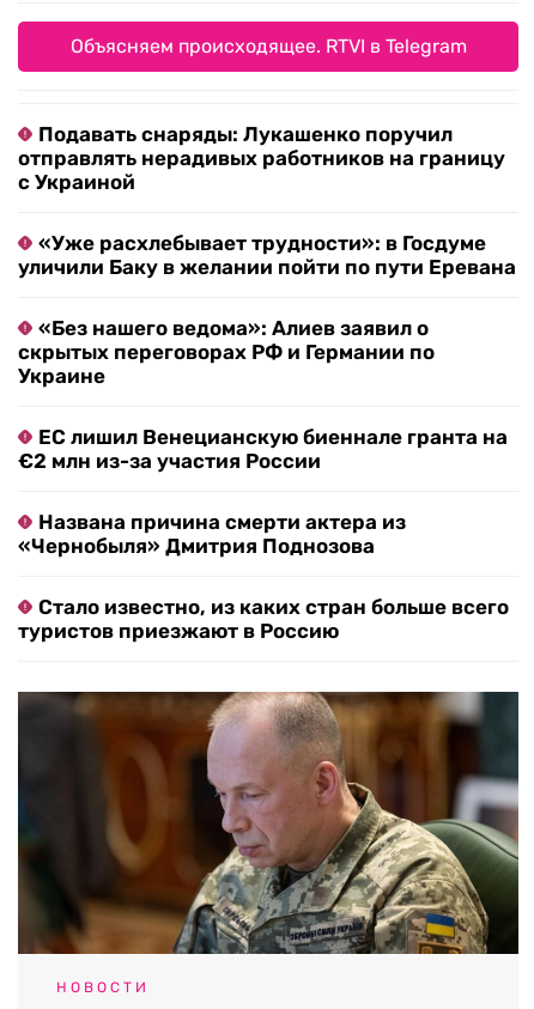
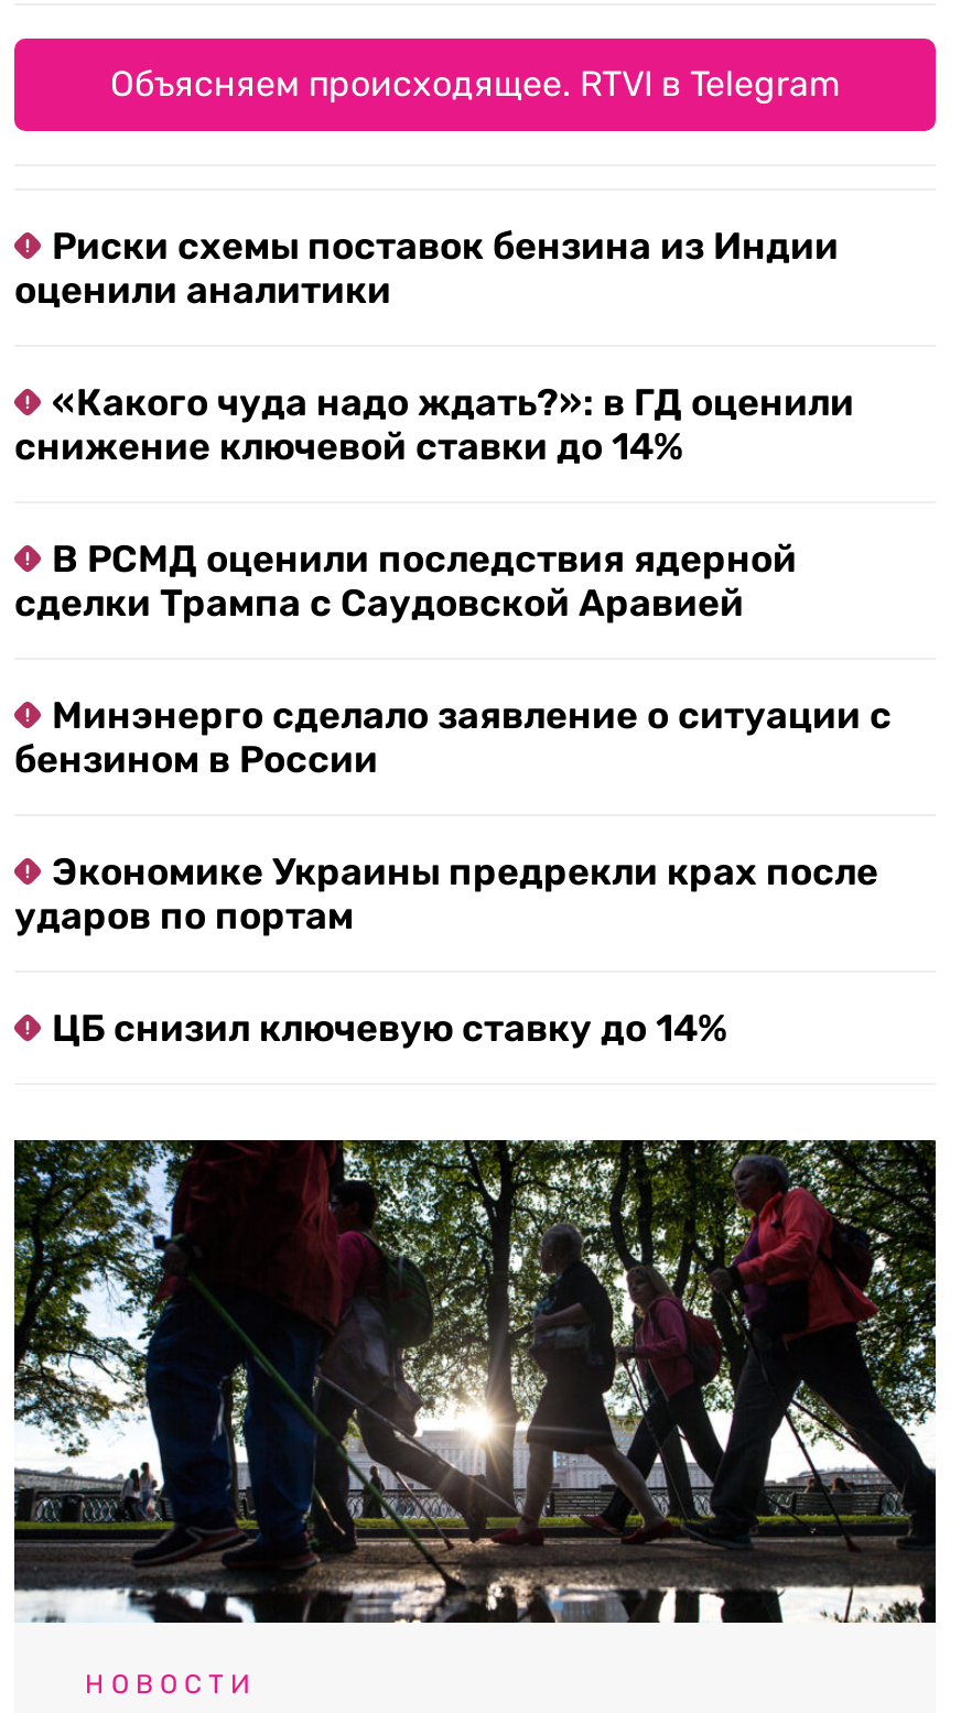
[18,122,505,194] Подавать снаряды: Лукашенко поручил | отправлять нерадивых работников на границу | с Украиной -> [14,224,839,312] Риски схемы поставок бензина из Индии | оценили аналитики
[18,231,516,279] «Уже расхлебывает трудности»: в Госдуме | уличили Баку в желании пойти по пути Еревана -> [14,380,854,468] «Какого чуда надо ждать?»: в ГД оценили | снижение ключевой ставки до 14%
[18,316,435,388] «Без нашего ведома»: Алиев заявил о | скрытых переговорах РФ и Германии по | Украине -> [14,537,797,625] В РСМД оценили последствия ядерной | сделки Трампа с Саудовской Аравией
[18,425,508,473] ЕС лишил Венецианскую биеннале гранта на | €2 млн из-за участия России -> [14,693,892,781] Минэнерго сделало заявление о ситуации с | бензином в России
[18,510,406,558] Названа причина смерти актера из | «Чернобыля» Дмитрия Поднозова -> [14,850,878,938] Экономике Украины предрекли крах после | ударов по портам
[18,595,509,643] Стало известно, из каких стран больше всего | туристов приезжают в Россию -> [52,1006,728,1050] ЦБ снизил ключевую ставку до 14%
[17,692,520,955] [image] -> [14,1156,936,1625] [image]

